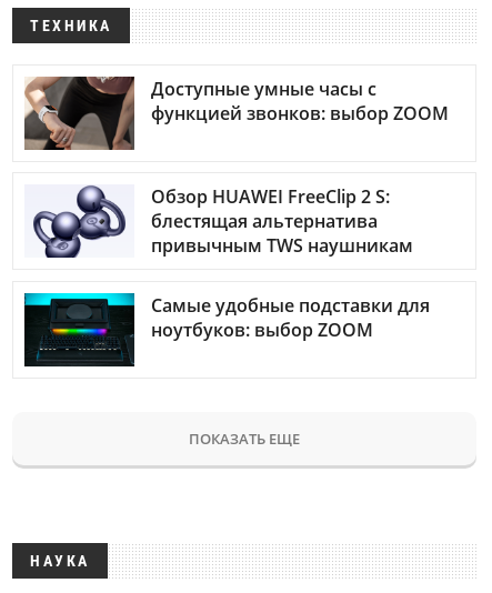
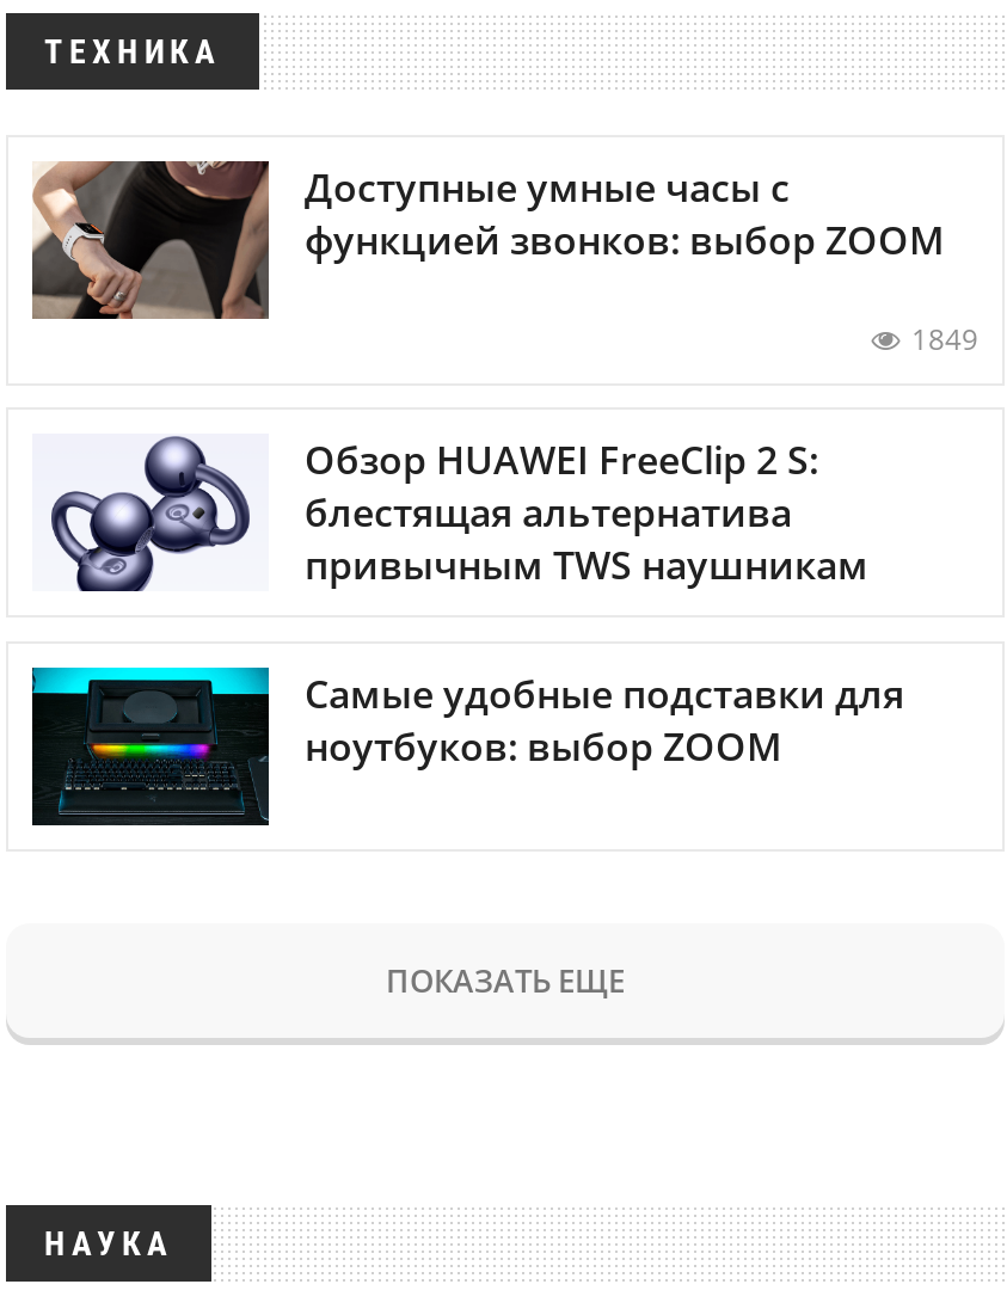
none -> [911,319,978,360] 1849

